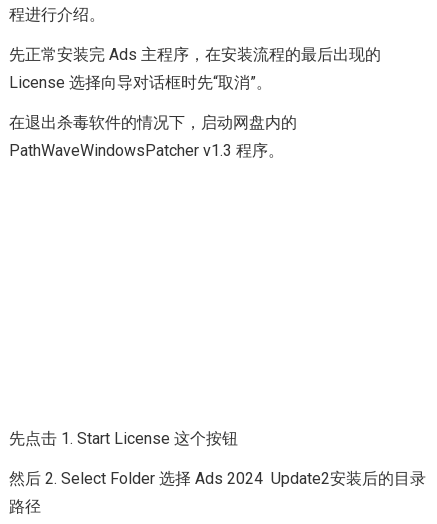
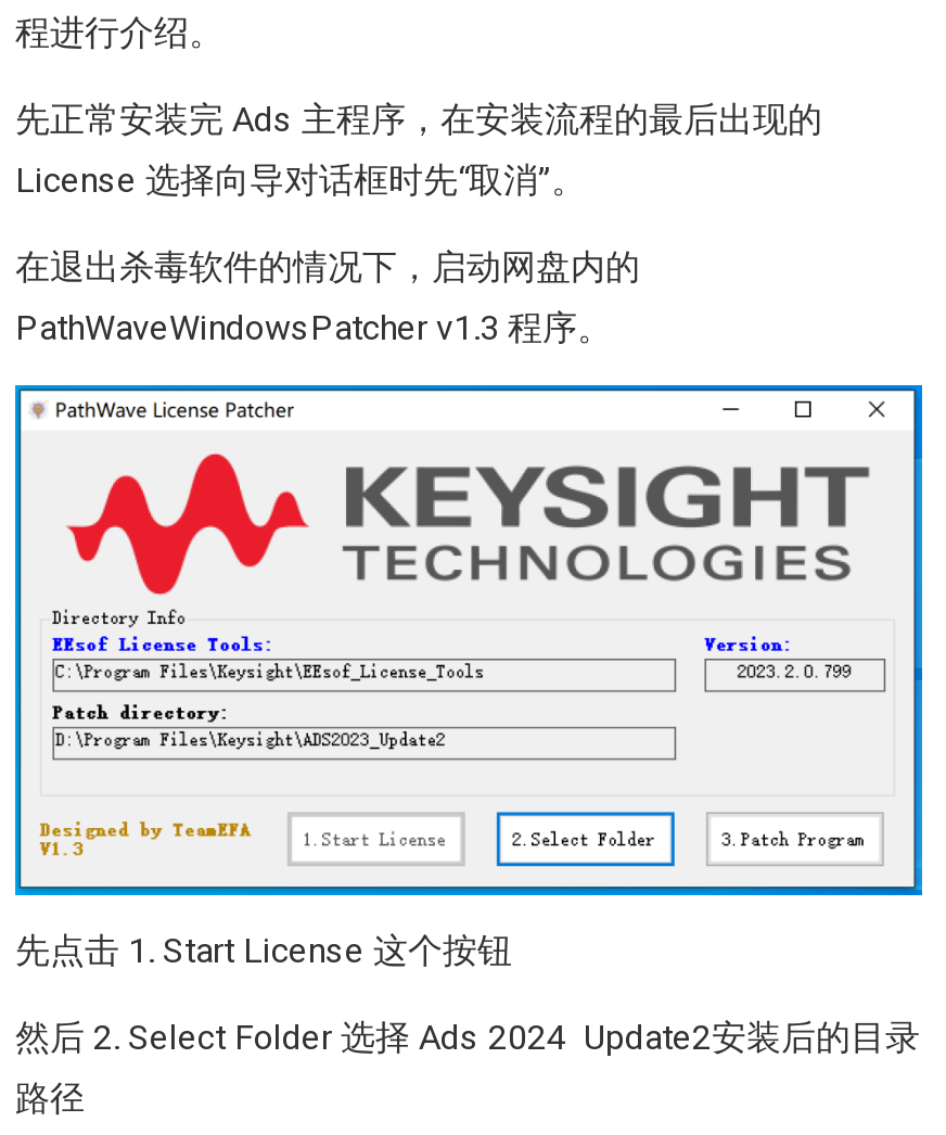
none -> [13,382,924,898] [image]

